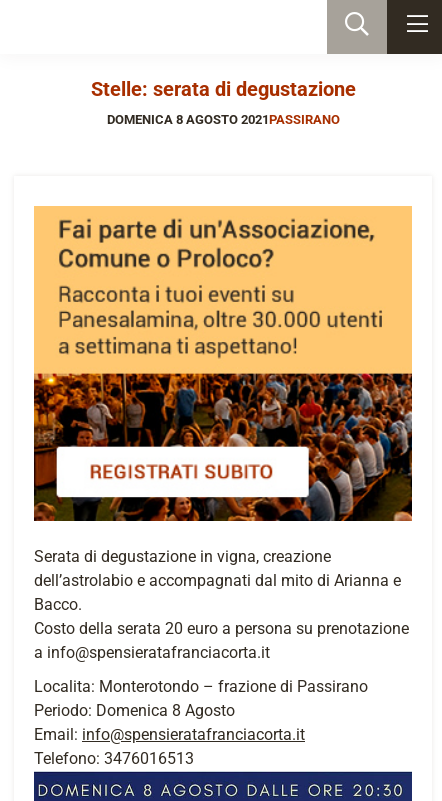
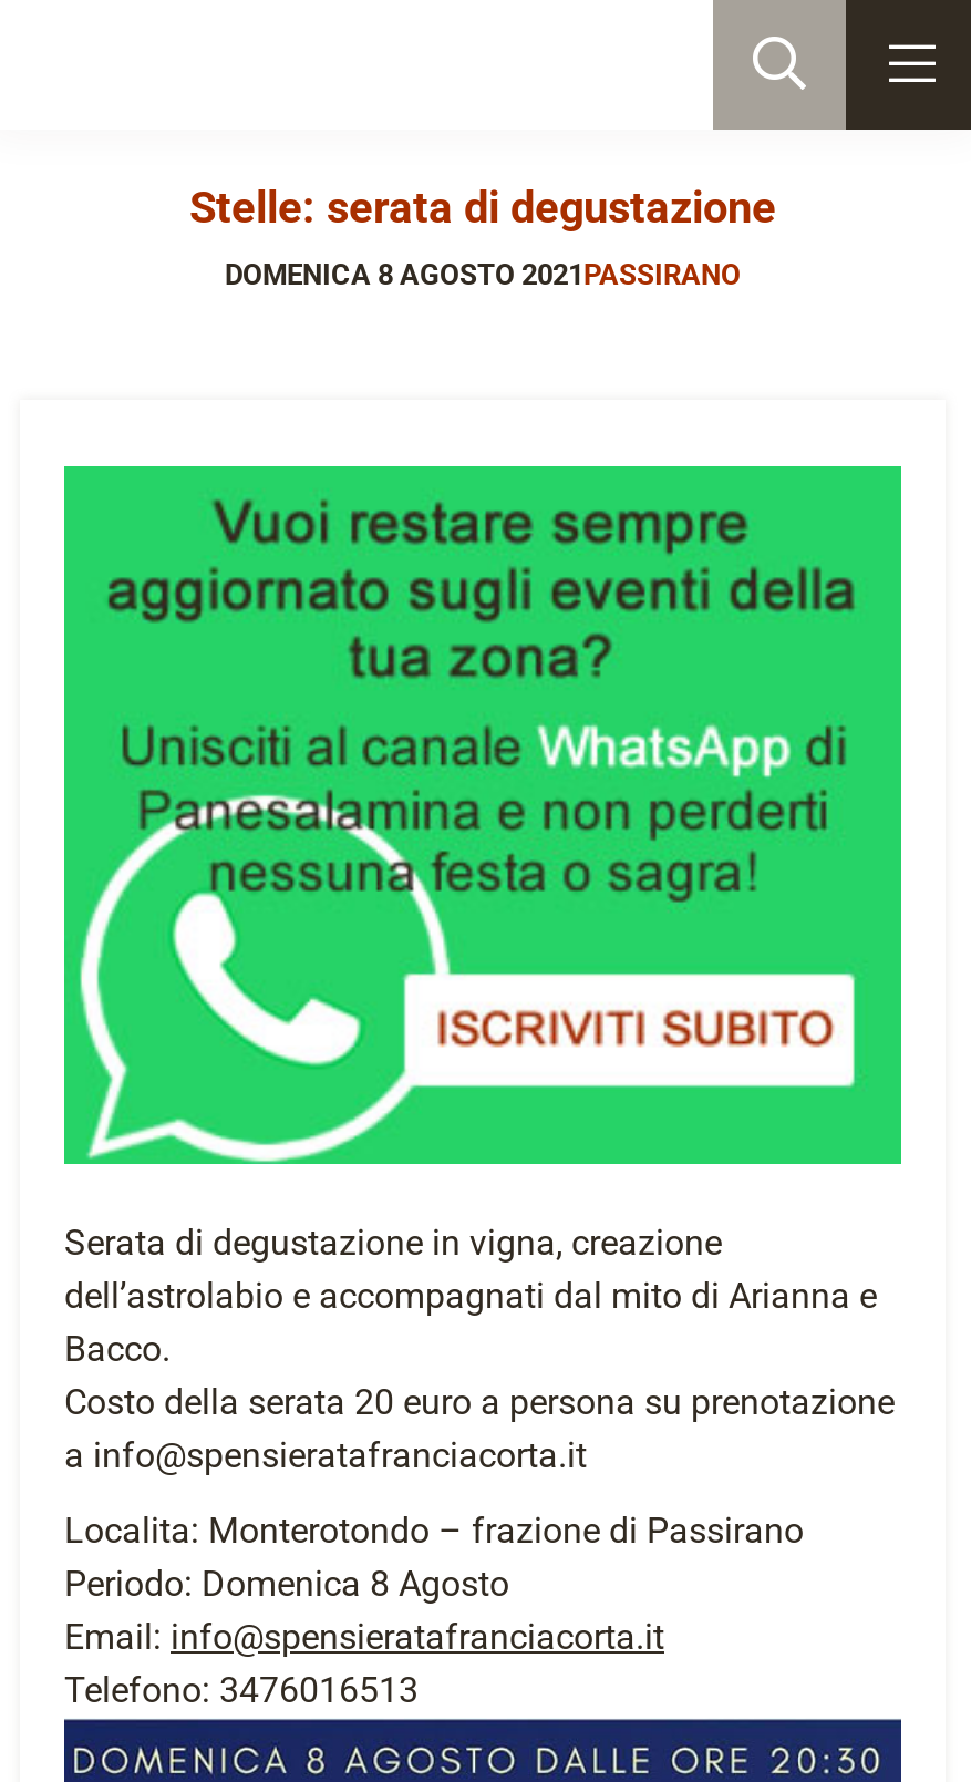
[33,205,413,522] [image] -> [62,464,903,1166] [image]

